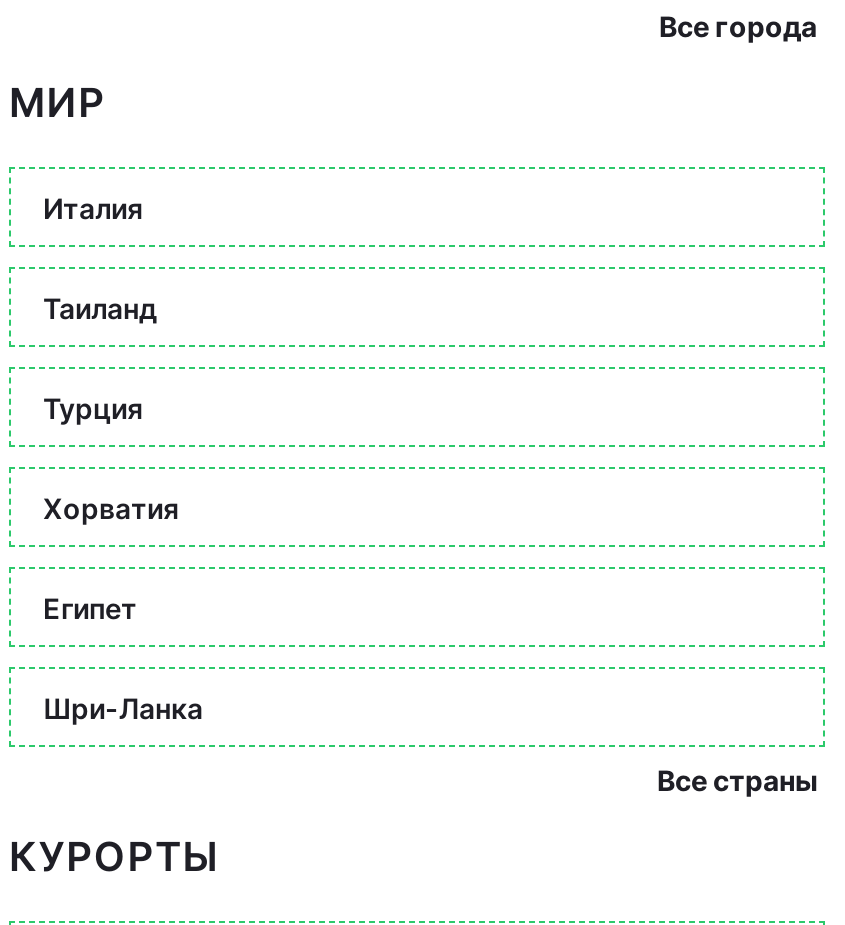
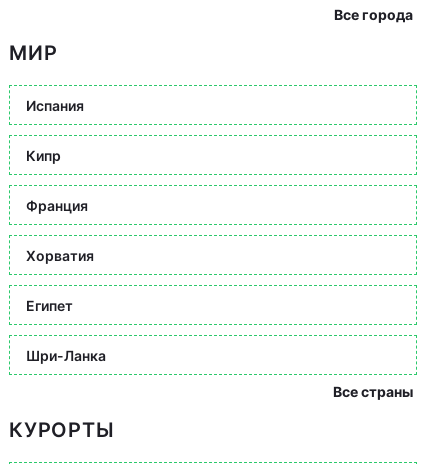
[43,190,143,224] Италия -> [26,96,84,113] Испания
[43,290,157,324] Таиланд -> [26,146,61,163] Кипр
[43,390,143,424] Турция -> [26,196,88,213] Франция

